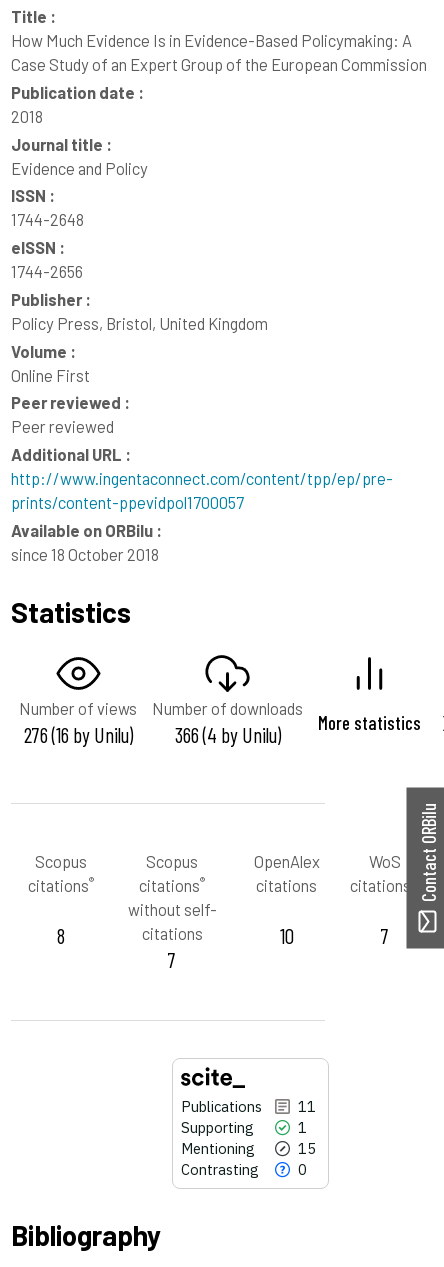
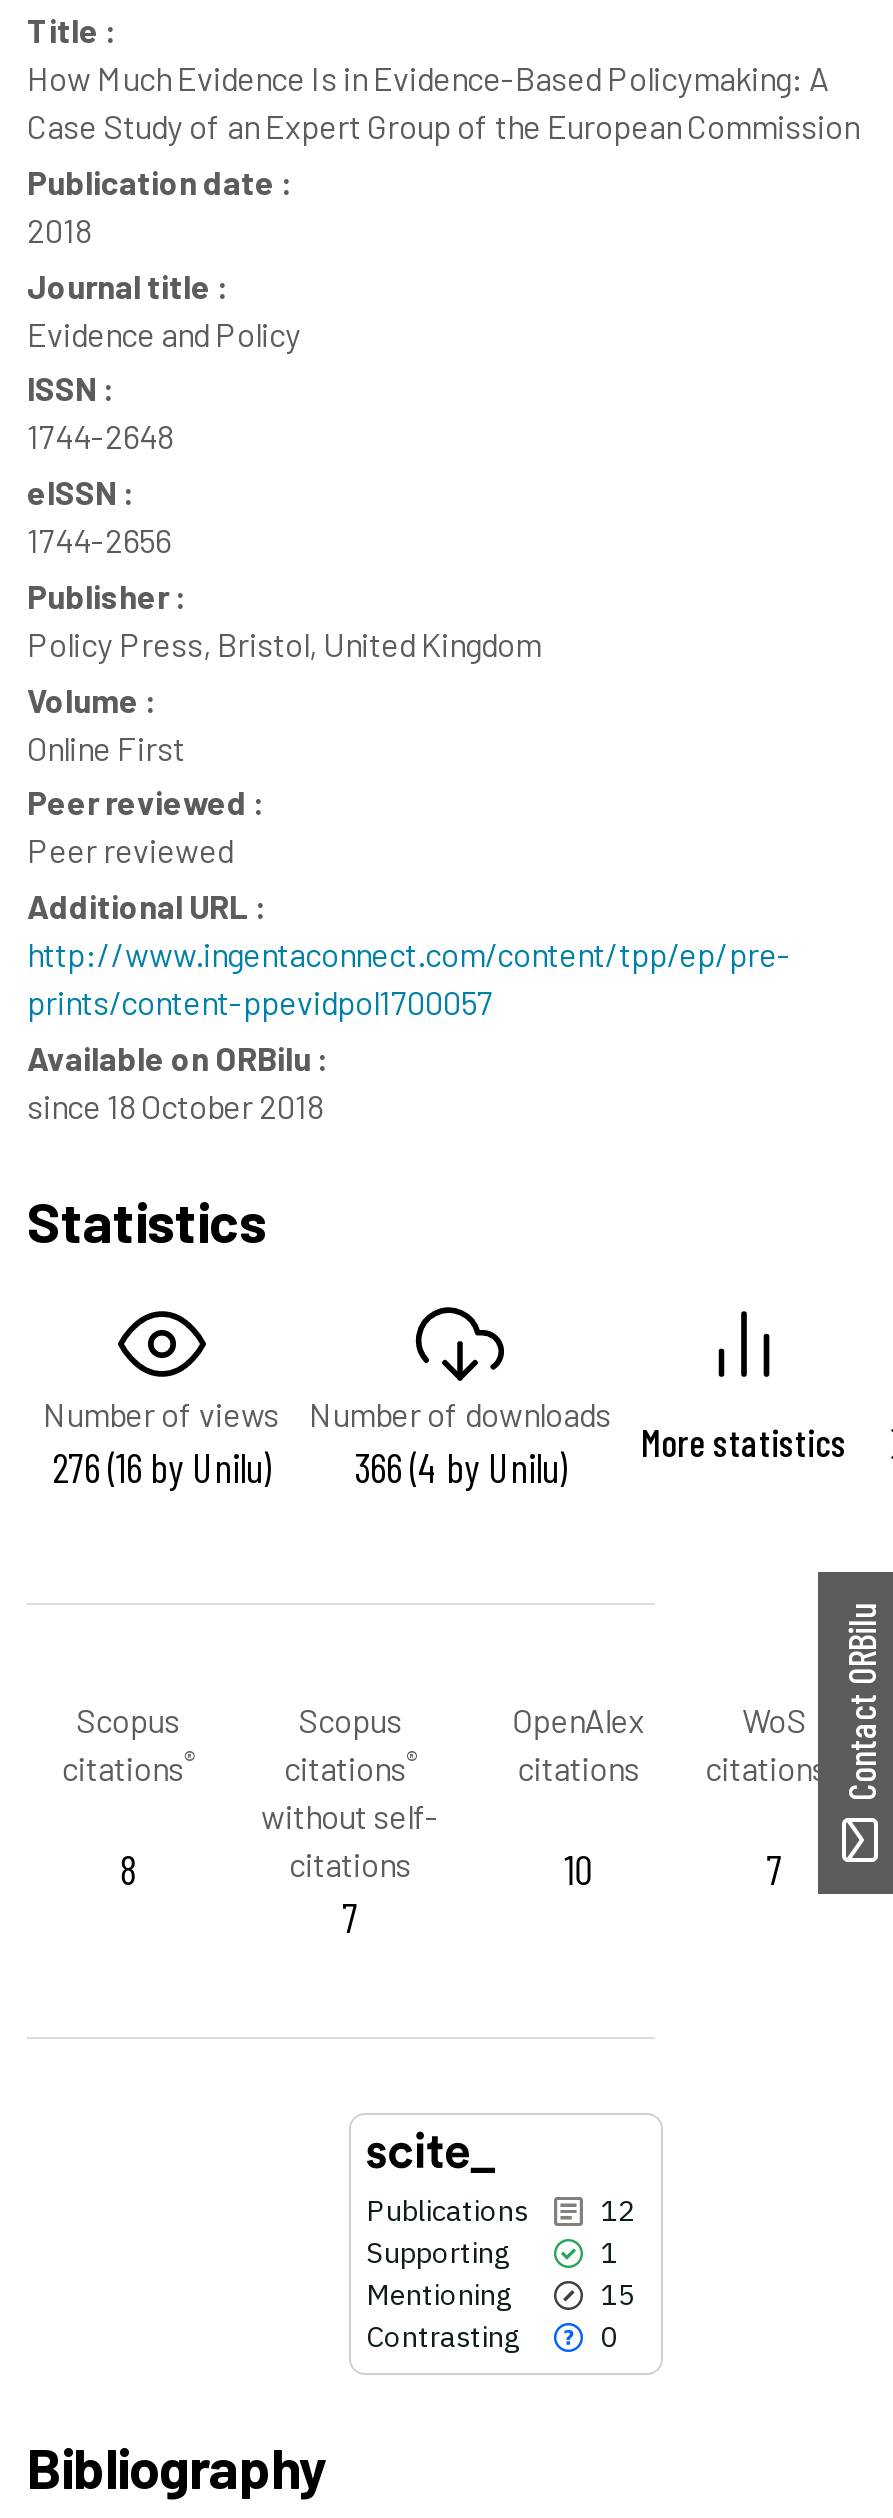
[180,1097,315,1116] Publications 11 -> [366,2191,636,2229] Publications 12

